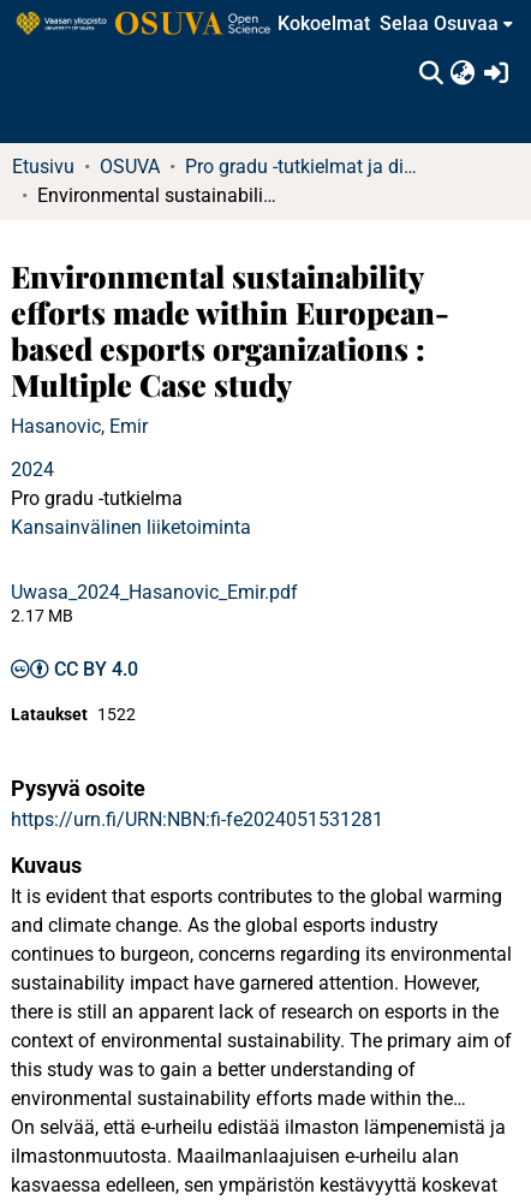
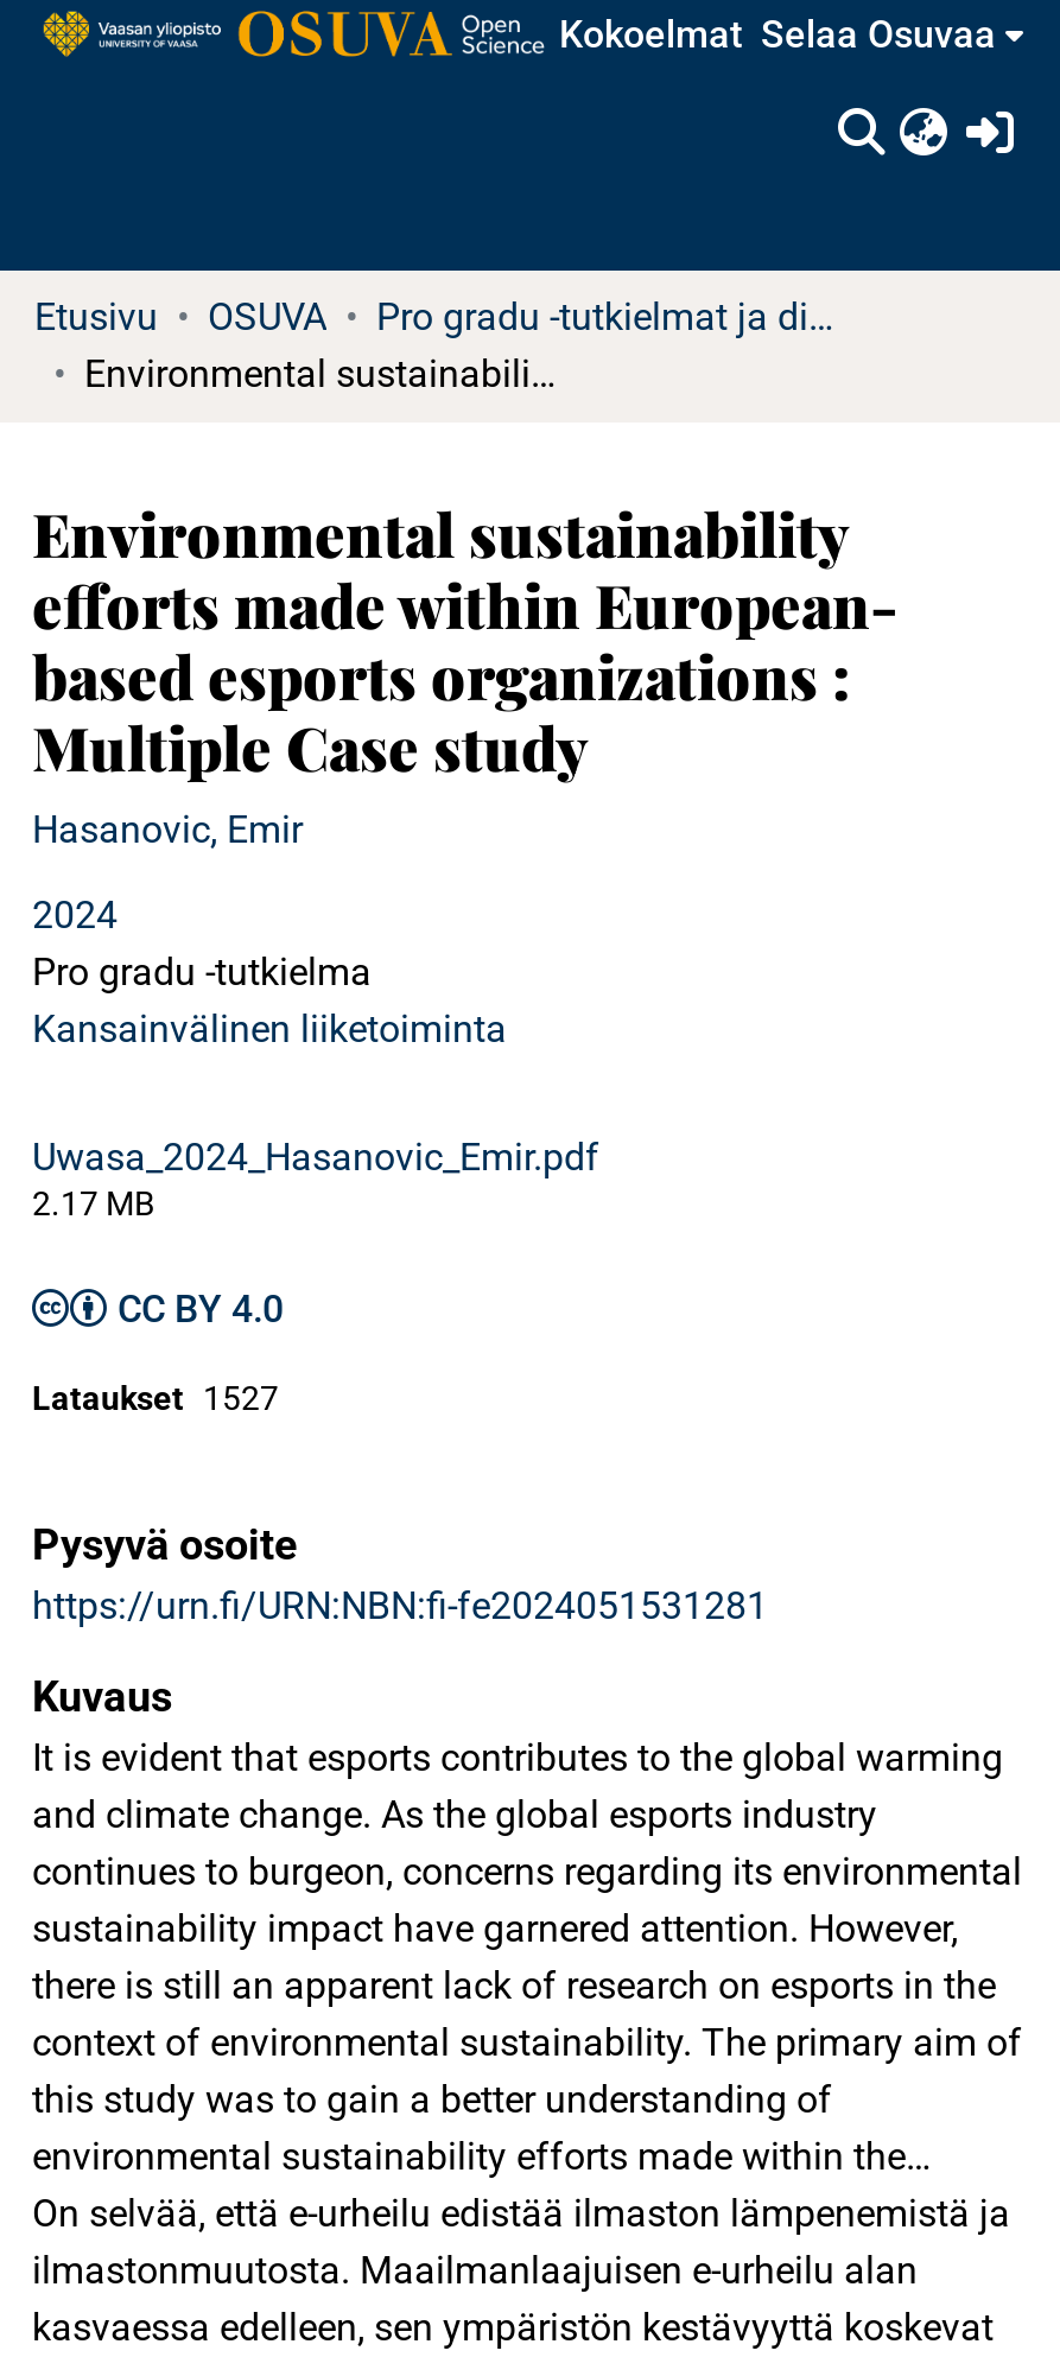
[11,705,136,724] Lataukset 1522 -> [32,1379,279,1417] Lataukset 1527

